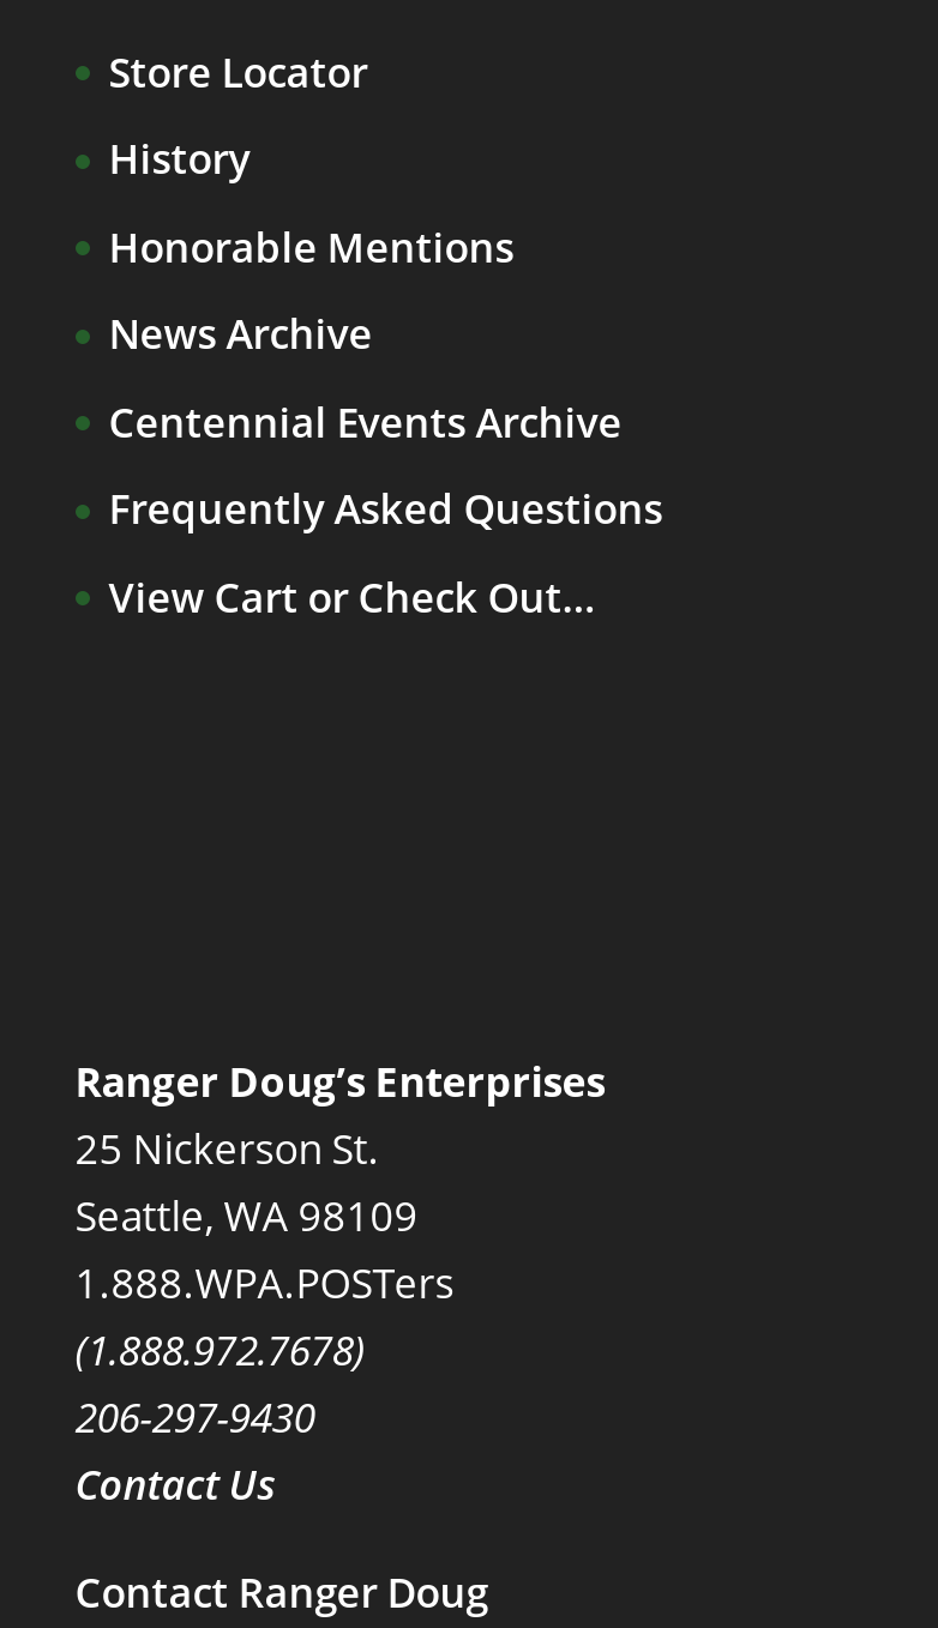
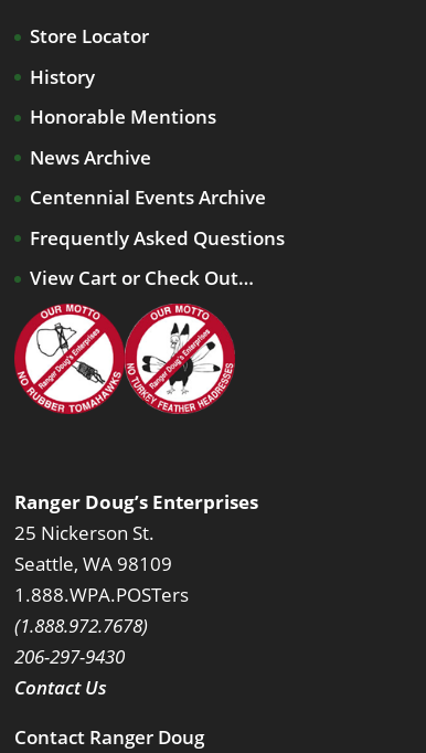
none -> [13,303,236,415] [image]

